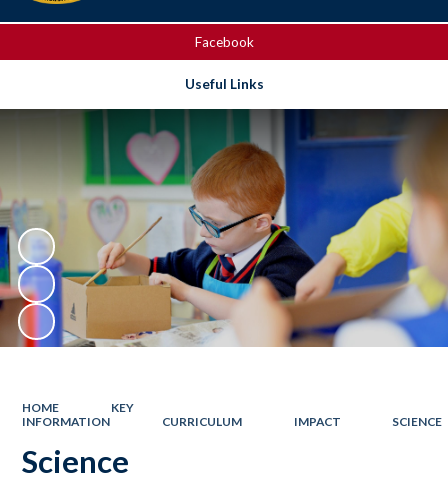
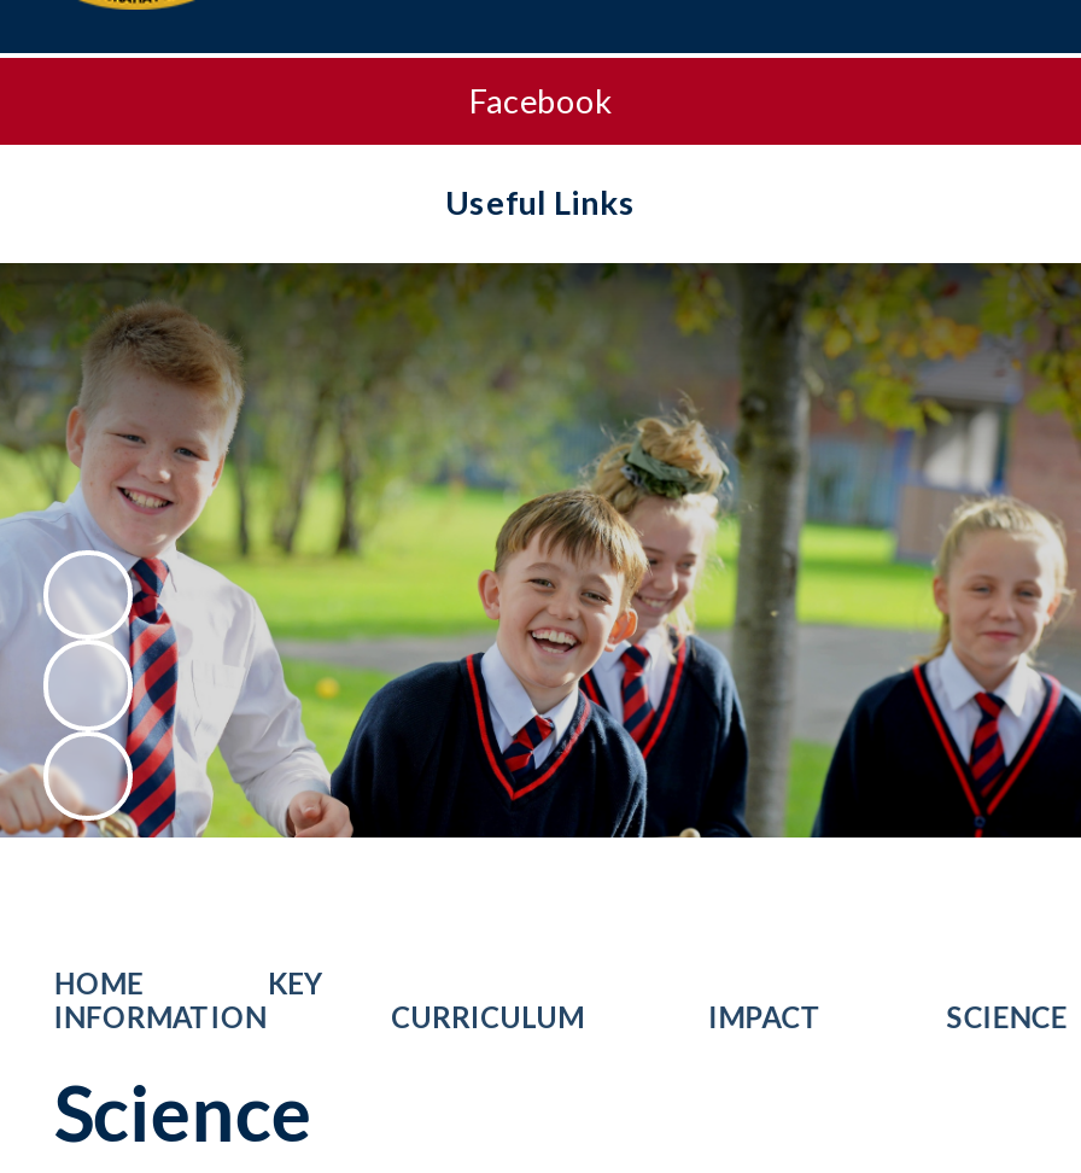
[3,109,445,348] [image] -> [7,263,1074,840] [image]

